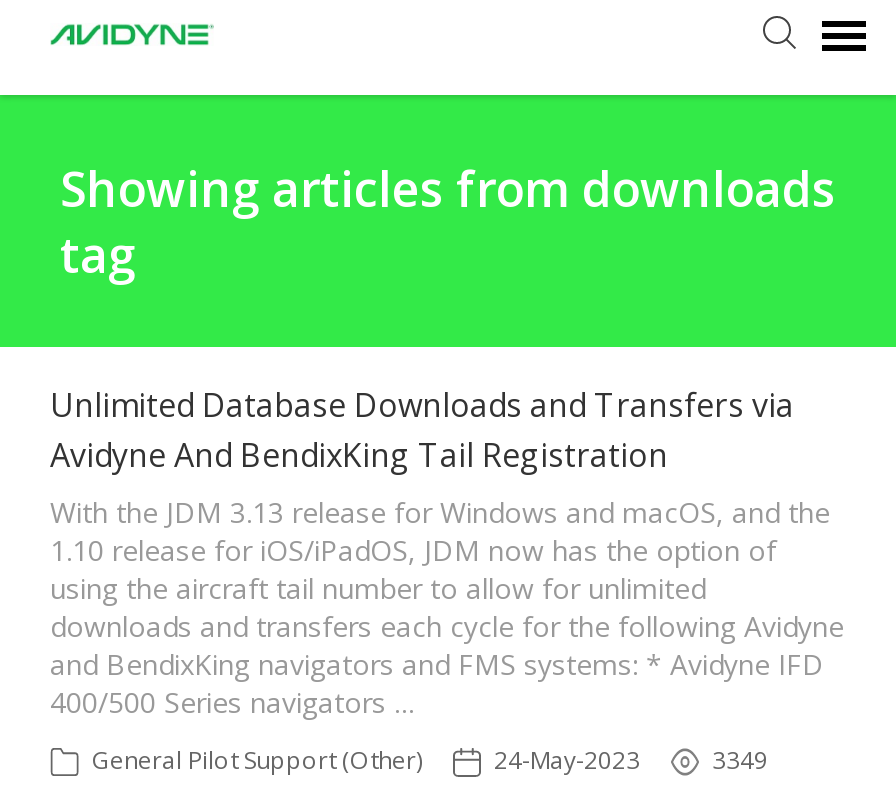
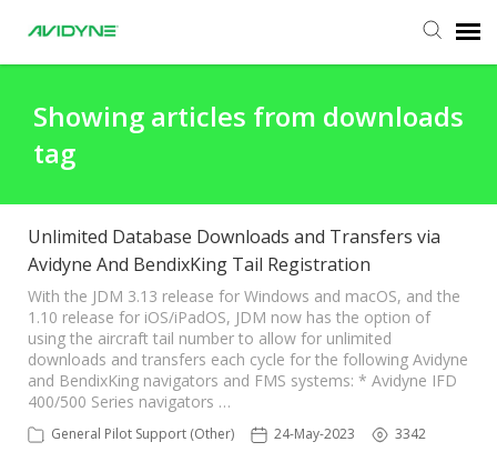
[712,743,768,777] 3349 -> [395,424,426,443] 3342

